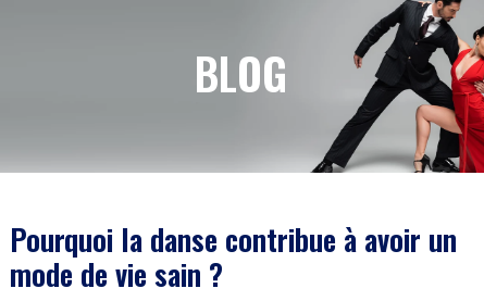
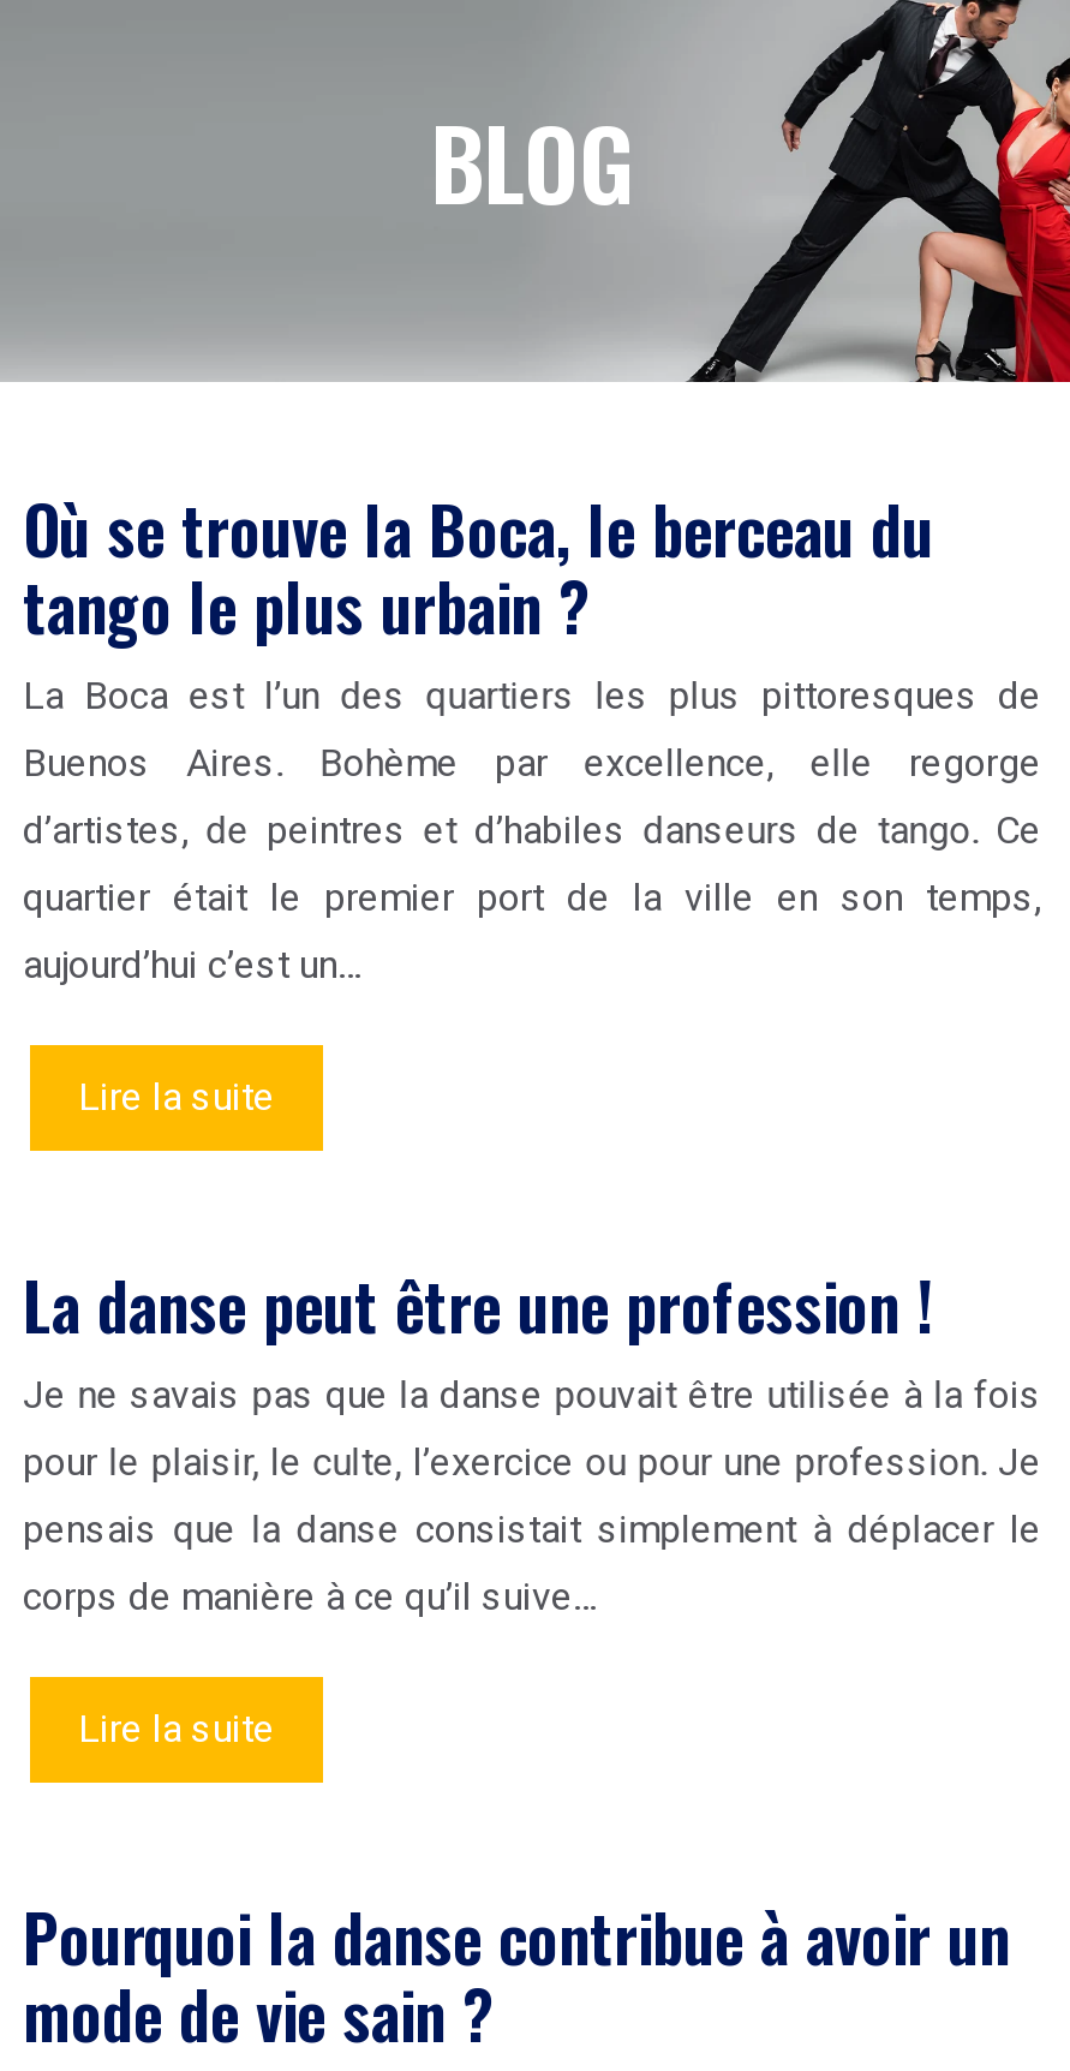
none -> [23,480,1041,1750] Où se trouve la Boca, le berceau du | tango le plus urbain ? | La Boca est l’un des quartiers les plus pittoresques de | Buenos Aires. Bohème par excellence, elle regorge | d’artistes, de peintres et d’habiles danseurs de tango. Ce | quartier était le premier port de la ville en son temps, | aujourd’hui c’est un… | Lire la suite | La danse peut être une profession ! | Je ne savais pas que la danse pouvait être utilisée à la fois | pour le plaisir, le culte, l’exercice ou pour une profession. Je | pensais que la danse consistait simplement à déplacer le | corps de manière à ce qu’il suive… | Lire la suite

